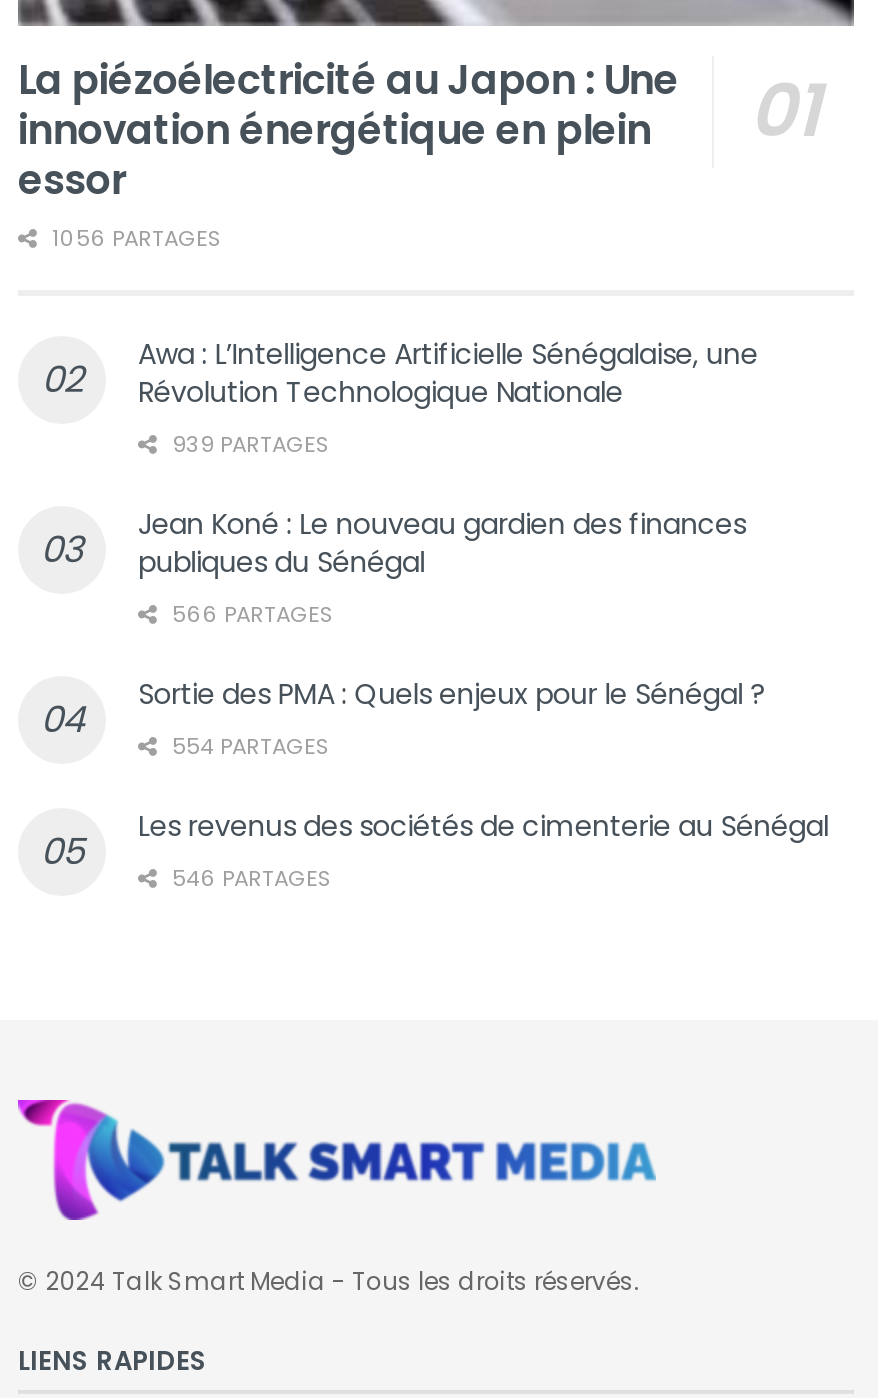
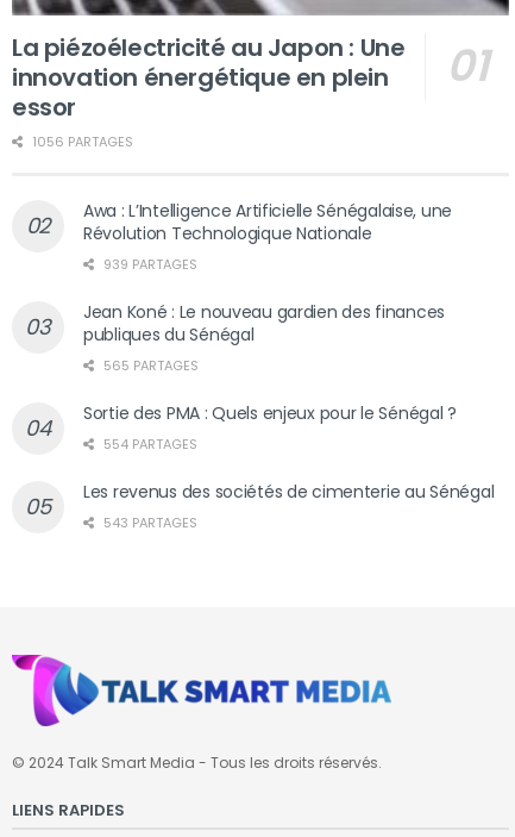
[166,599,334,631] 566 PARTAGES -> [100,356,199,376] 565 PARTAGES
[166,863,332,895] 546 PARTAGES -> [100,514,197,533] 543 PARTAGES

